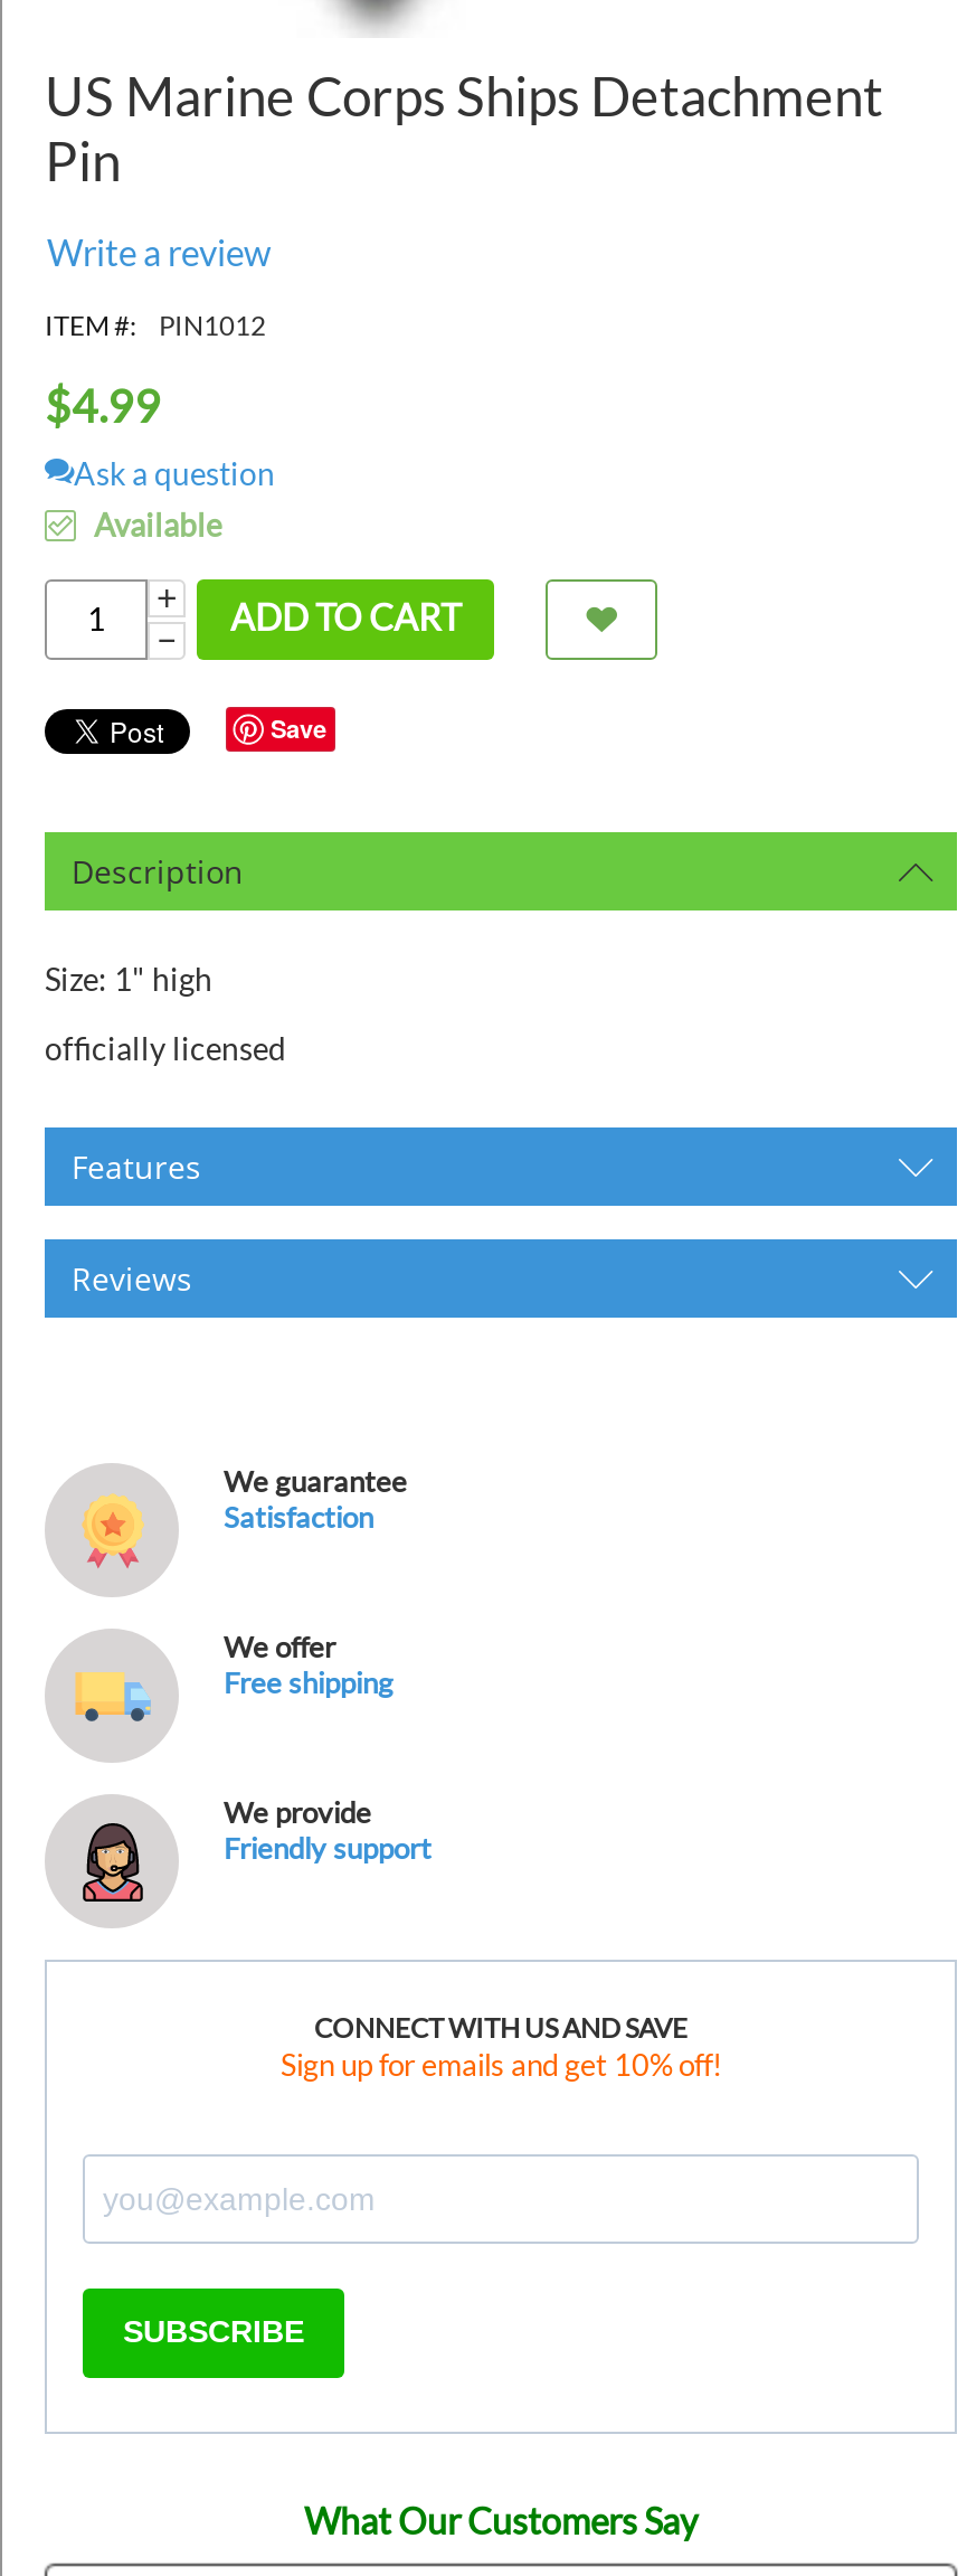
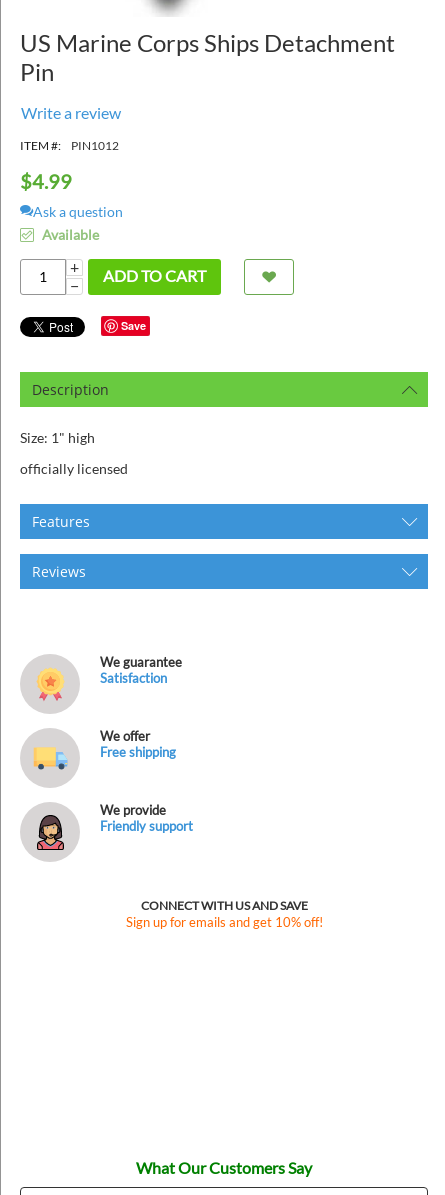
[123,2314,304,2350] SUBSCRIBE -> none

